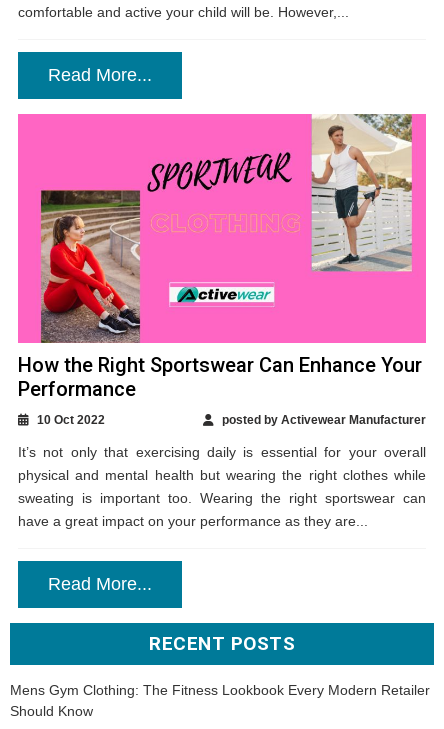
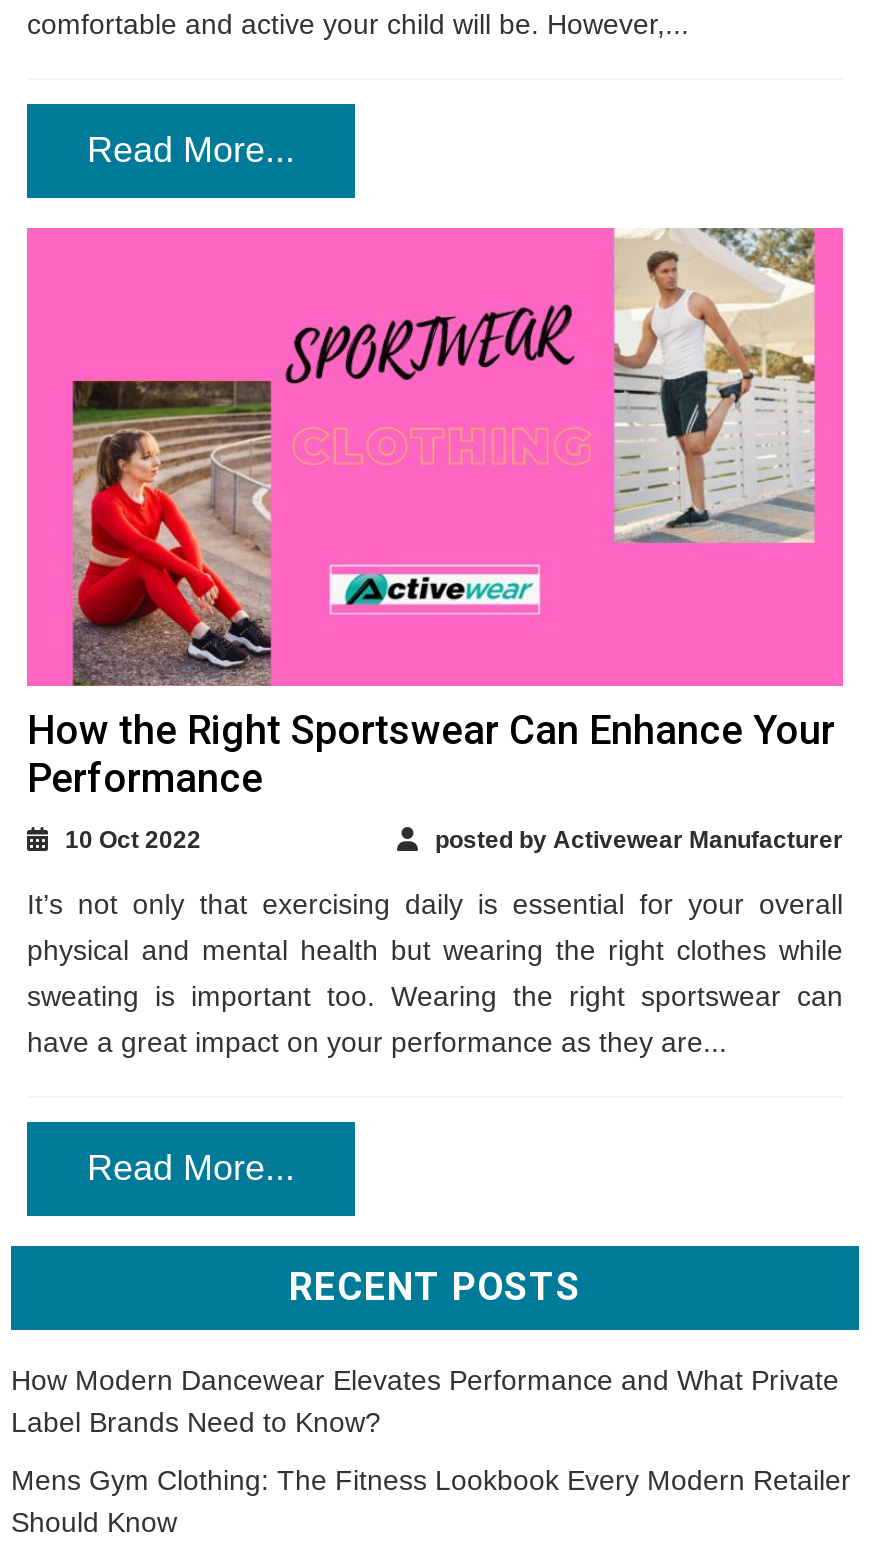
none -> [11,1364,839,1438] How Modern Dancewear Elevates Performance and What Private | Label Brands Need to Know?

